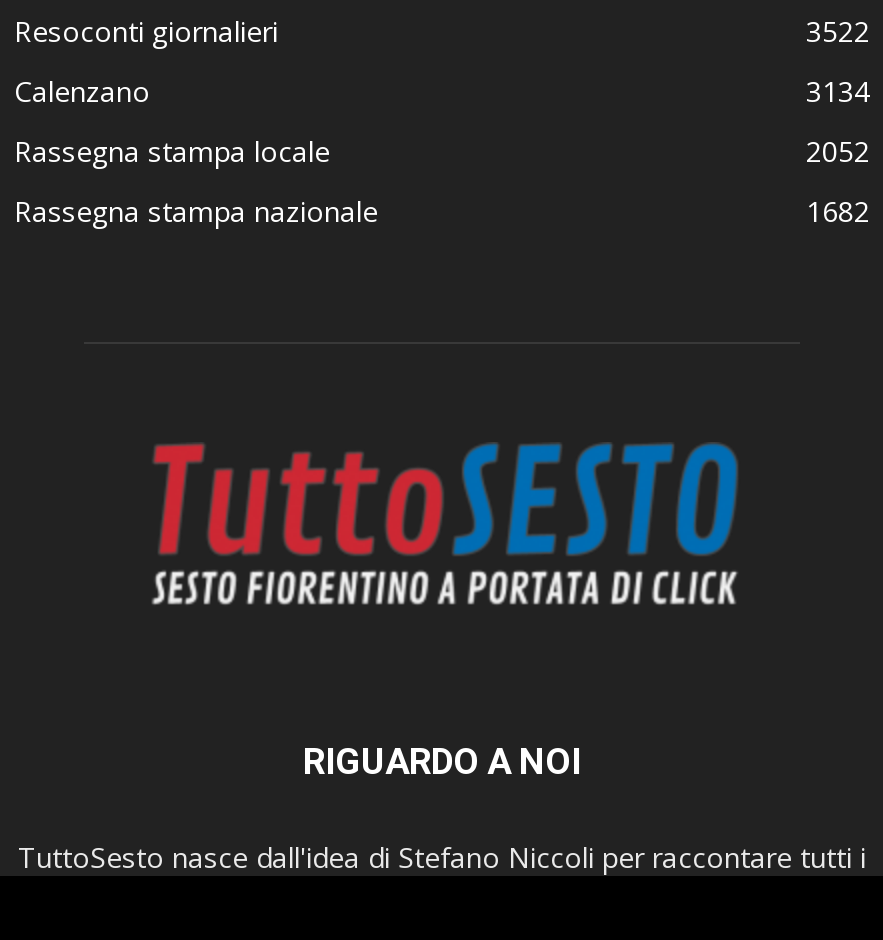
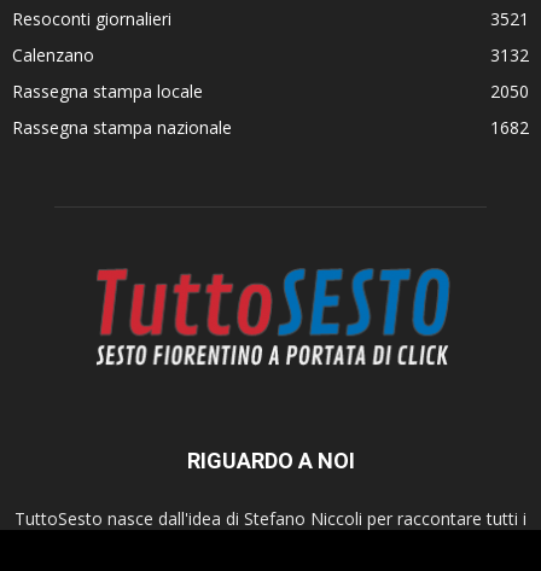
[806,12,870,50] 3522 -> [490,7,529,30] 3521
[806,72,870,110] 3134 -> [490,43,529,66] 3132
[806,132,870,170] 2052 -> [490,80,529,103] 2050

